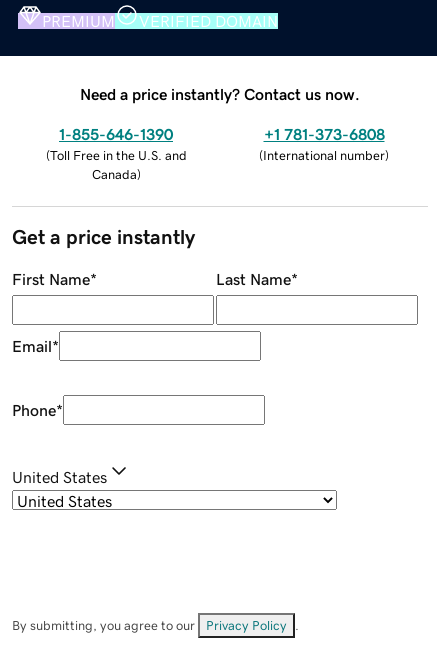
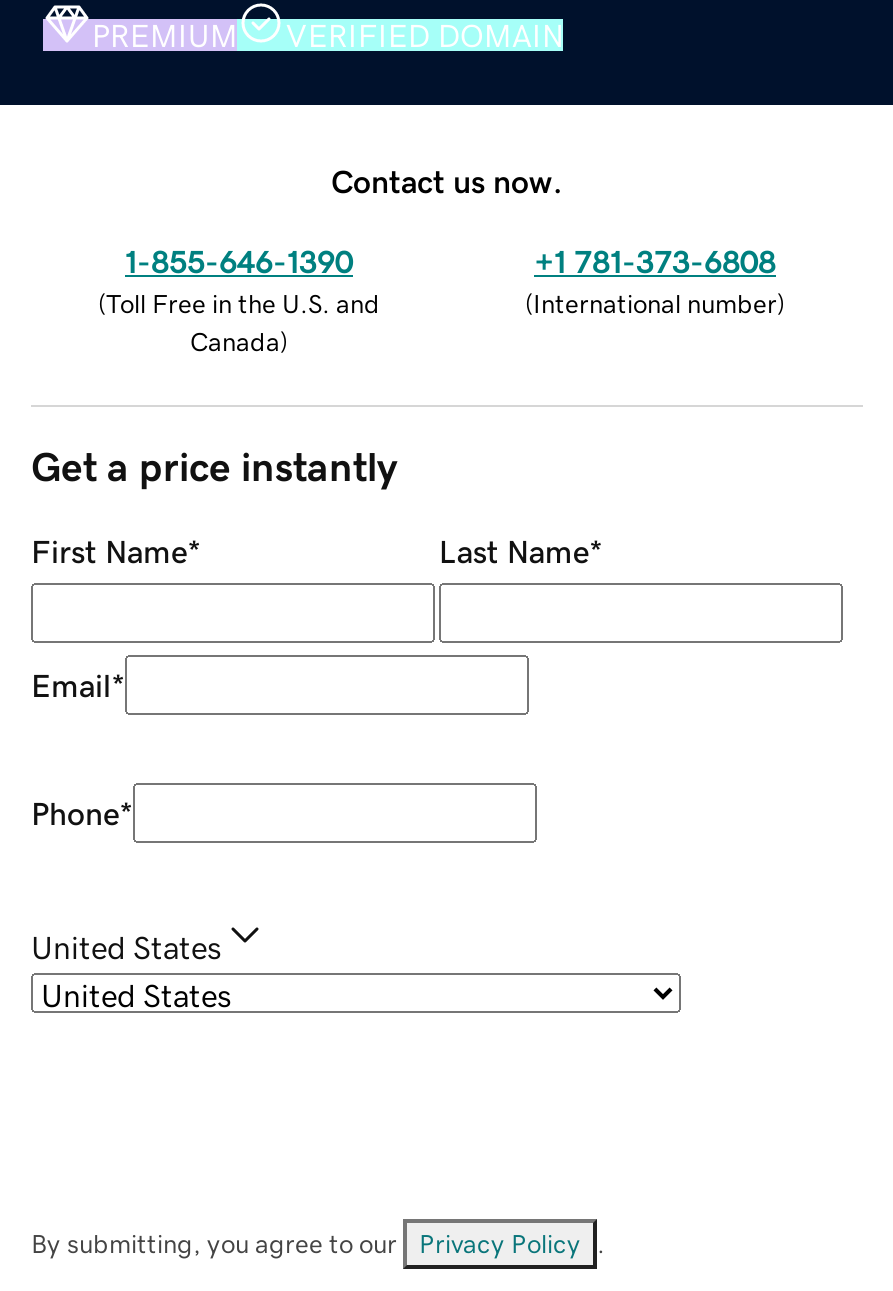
[80,86,360,102] Need a price instantly? Contact us now. -> [331,164,563,196] Contact us now.

